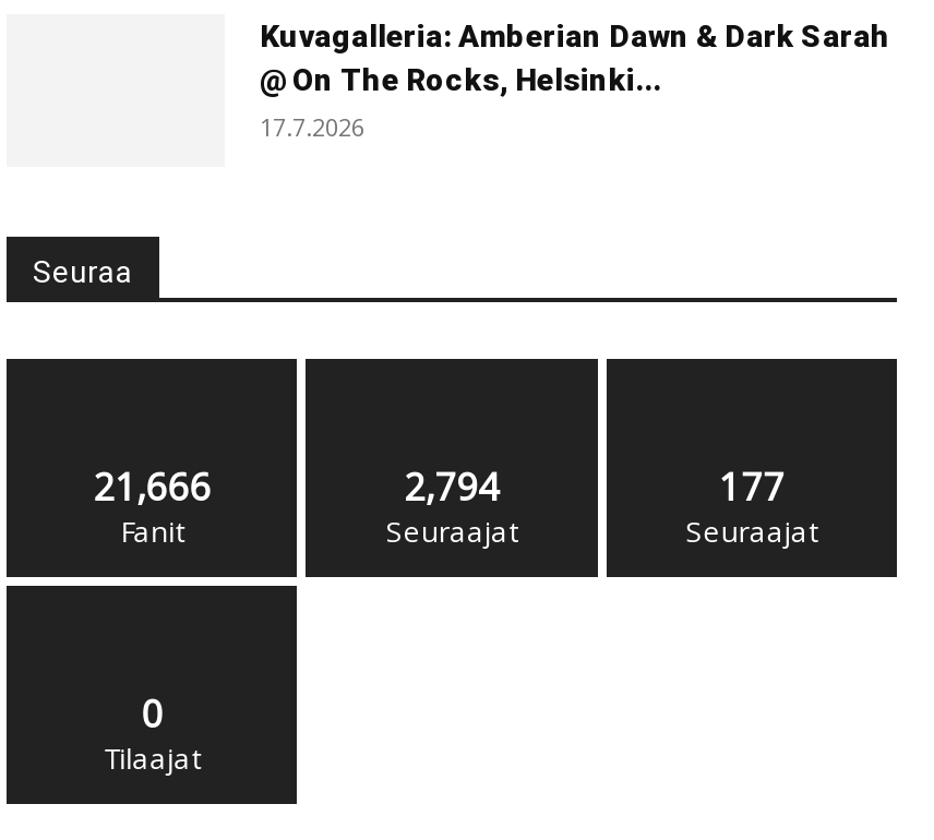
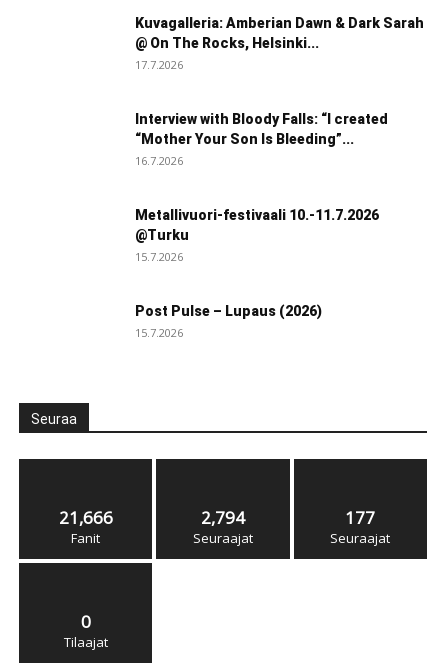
none -> [135,110,388,339] Interview with Bloody Falls: “I created | “Mother Your Son Is Bleeding”... | 16.7.2026 | Metallivuori-festivaali 10.-11.7.2026 | @Turku | 15.7.2026 | Post Pulse – Lupaus (2026) | 15.7.2026

